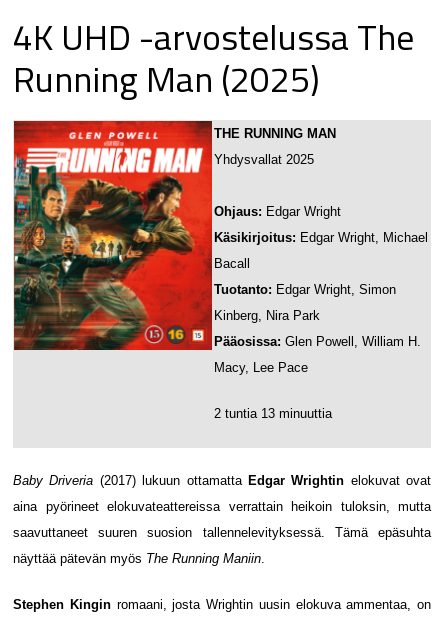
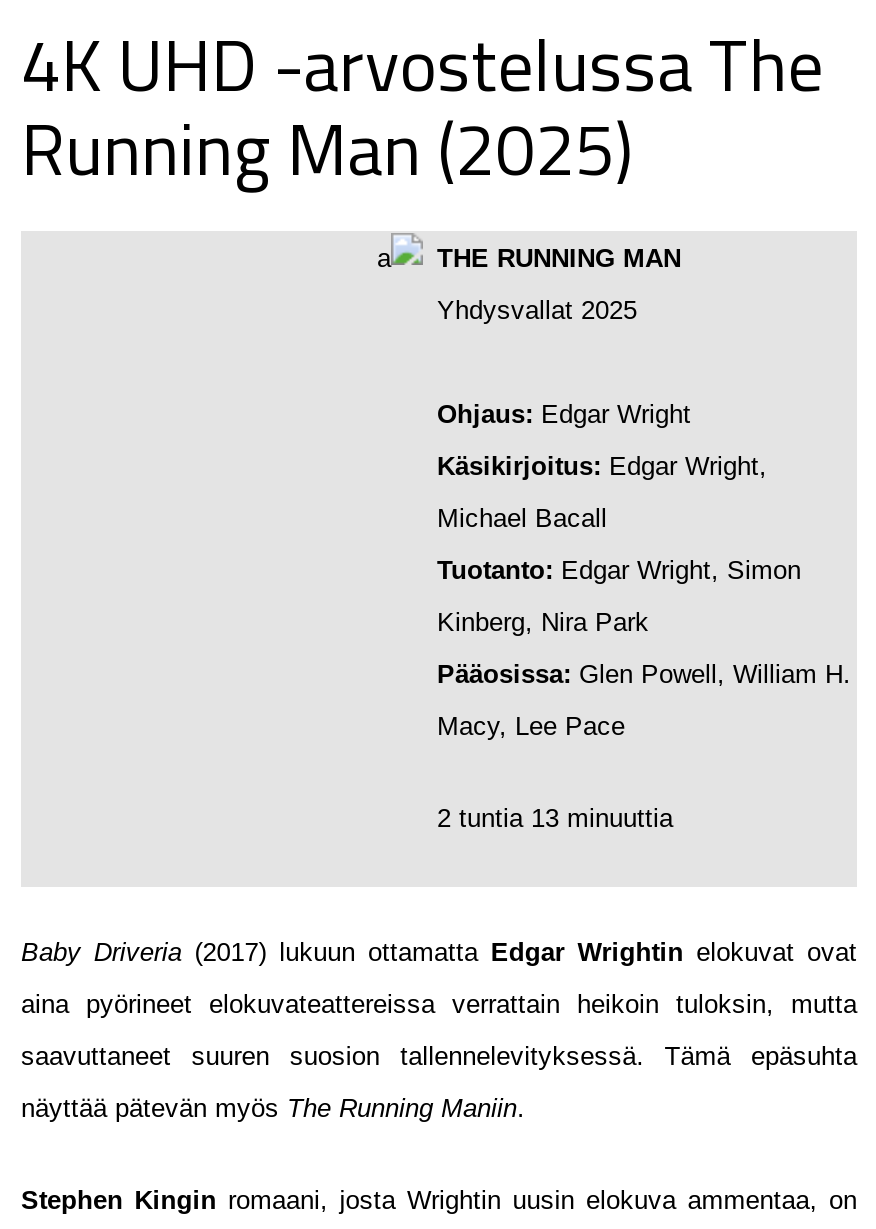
[13,120,213,351] [image] -> none

